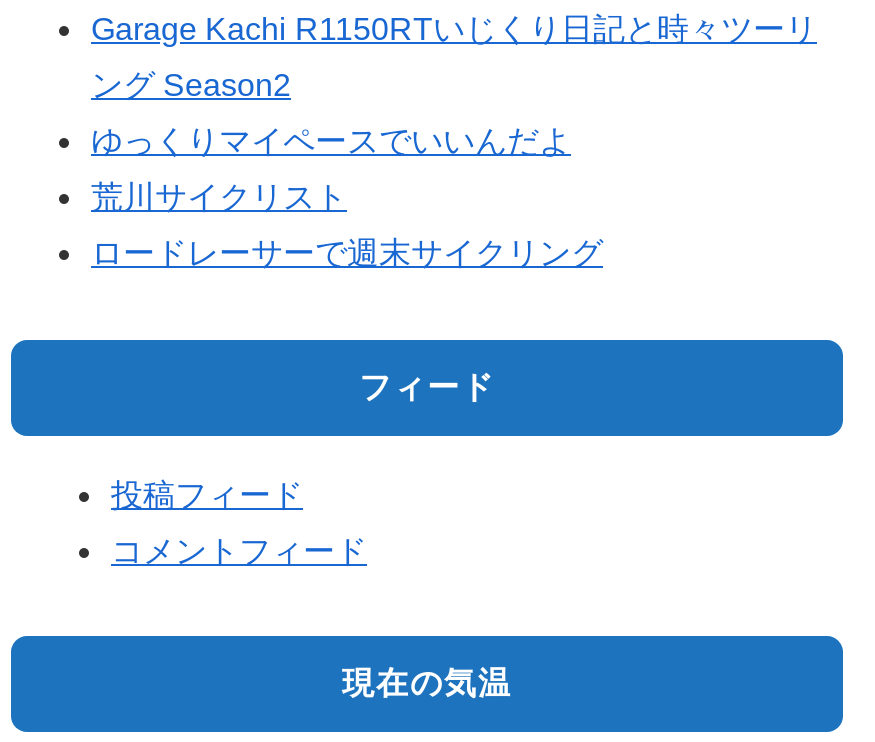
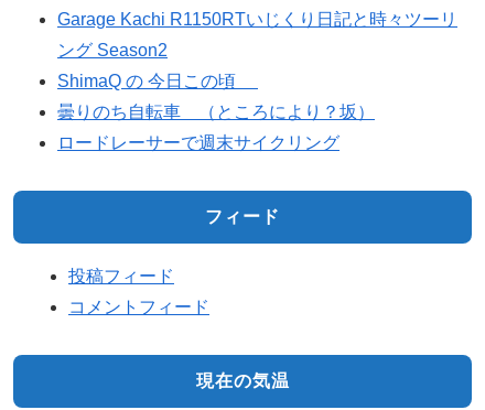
[91,124,571,158] ゆっくりマイペースでいいんだよ -> [57,72,258,90] ShimaQ の 今日この頃
[91,180,347,214] 荒川サイクリスト -> [57,102,375,121] 曇りのち自転車 （ところにより？坂）

